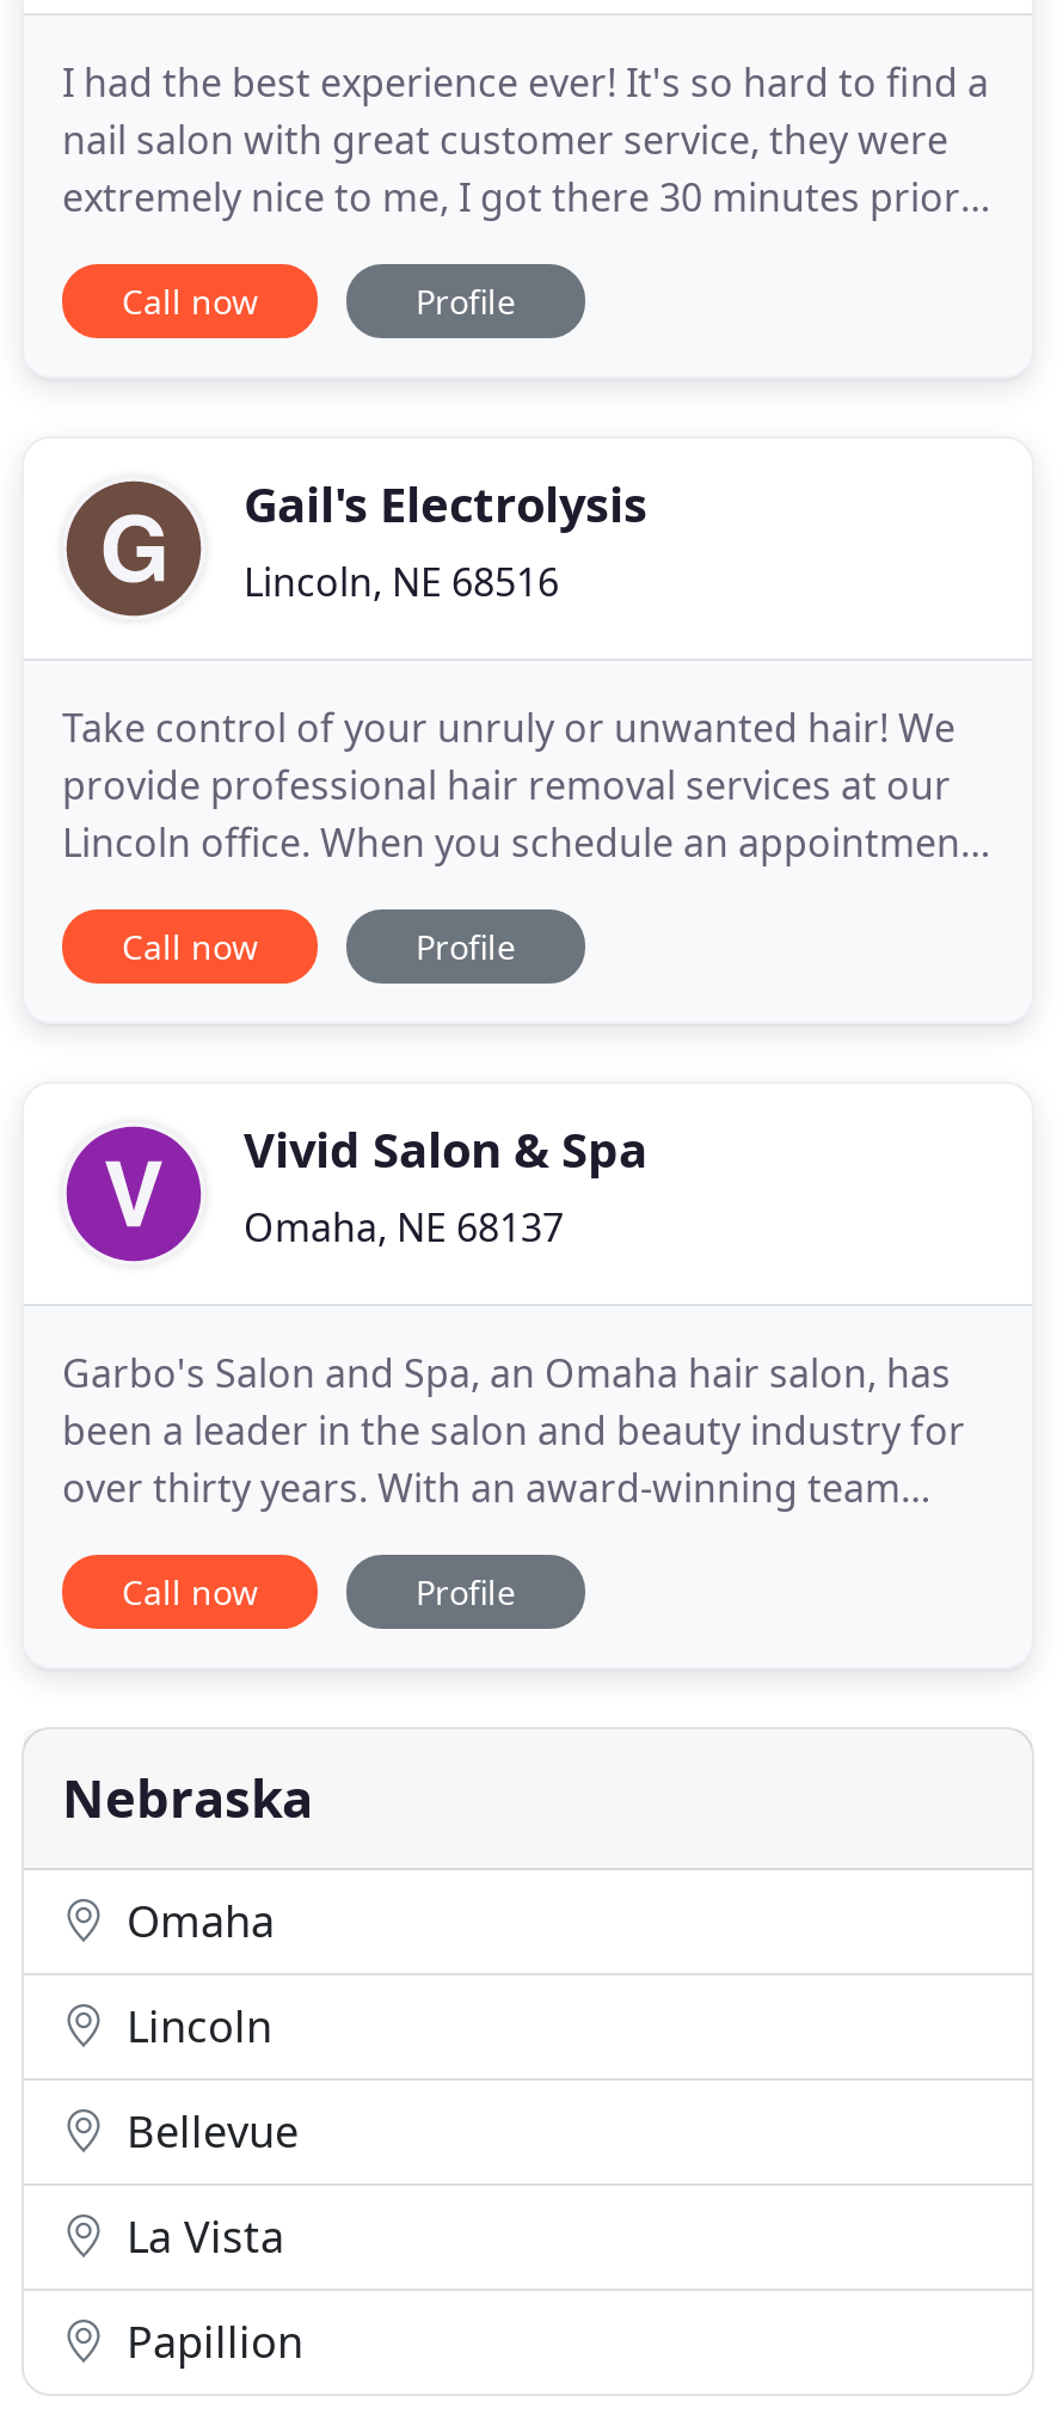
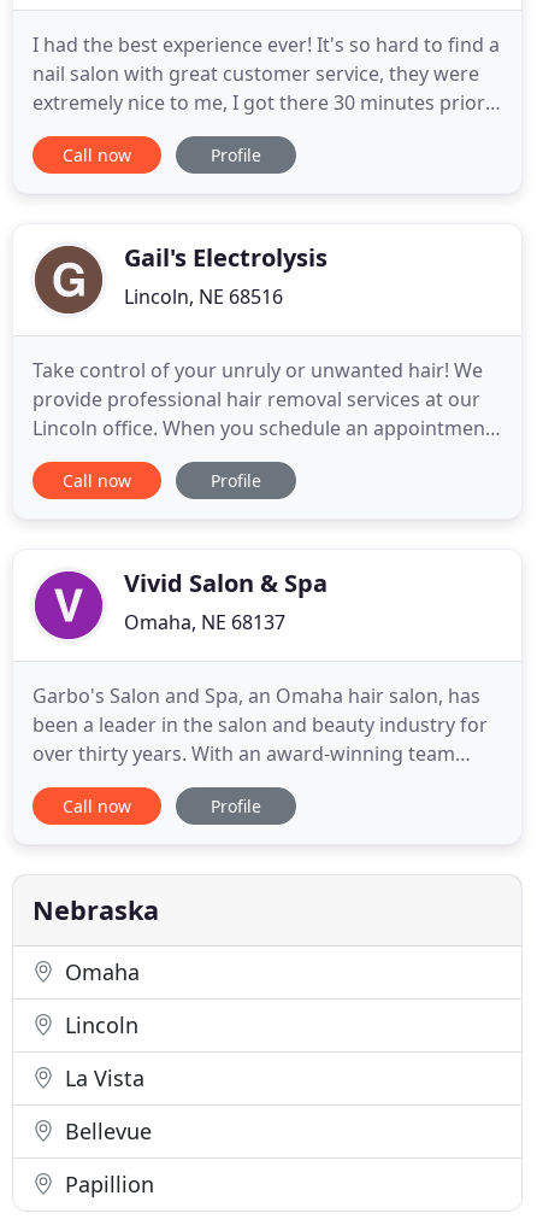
moved [115,2102,299,2159] -> [59,1116,152,1145]: Bellevue
moved [115,2207,284,2265] -> [59,1063,144,1092]: La Vista

